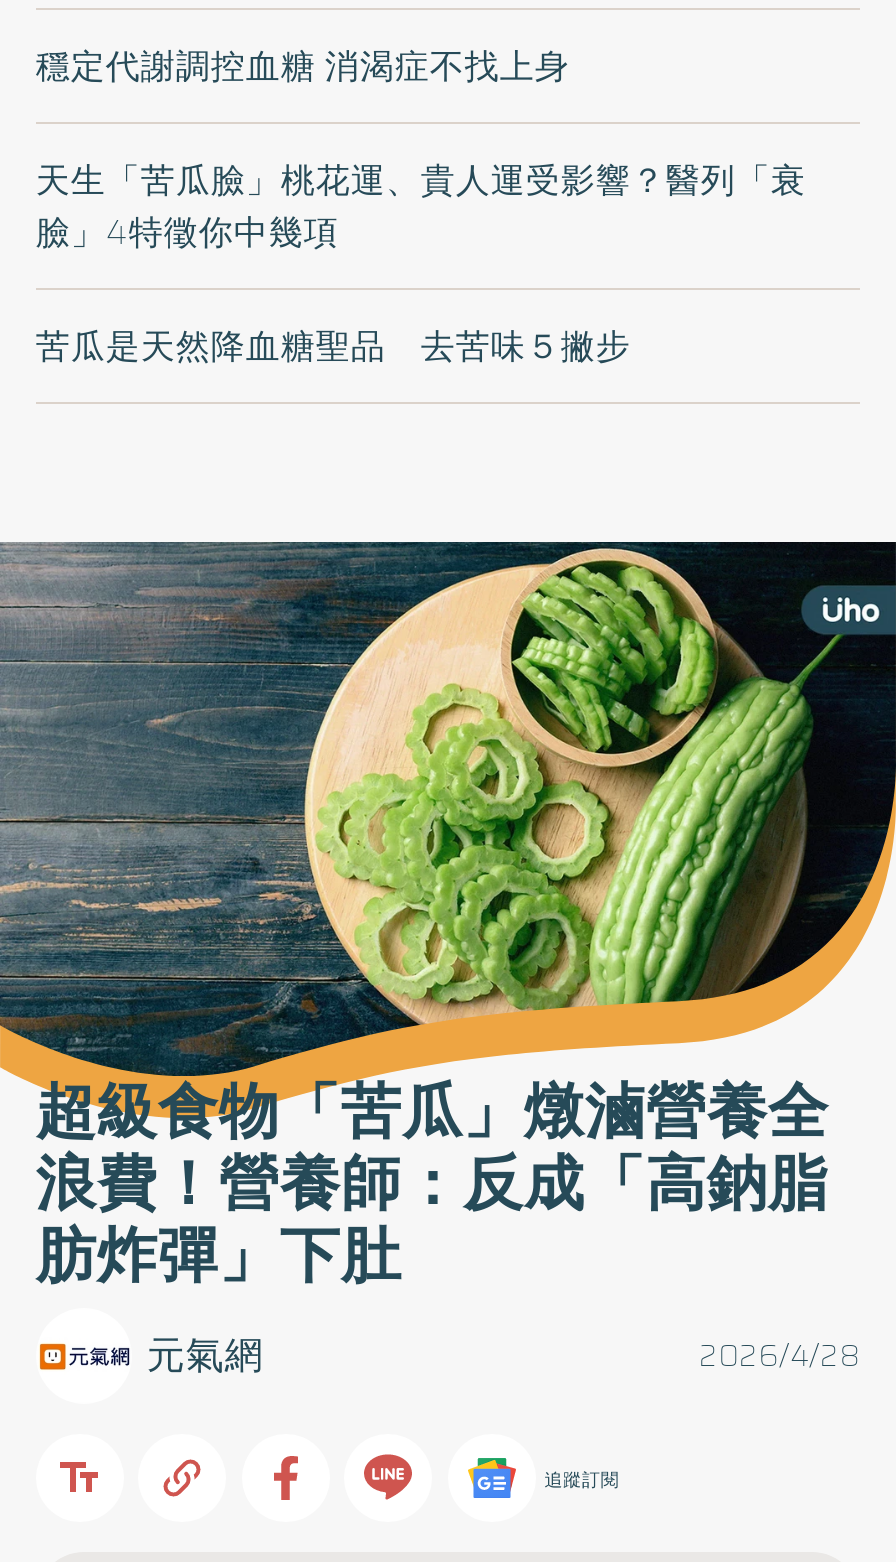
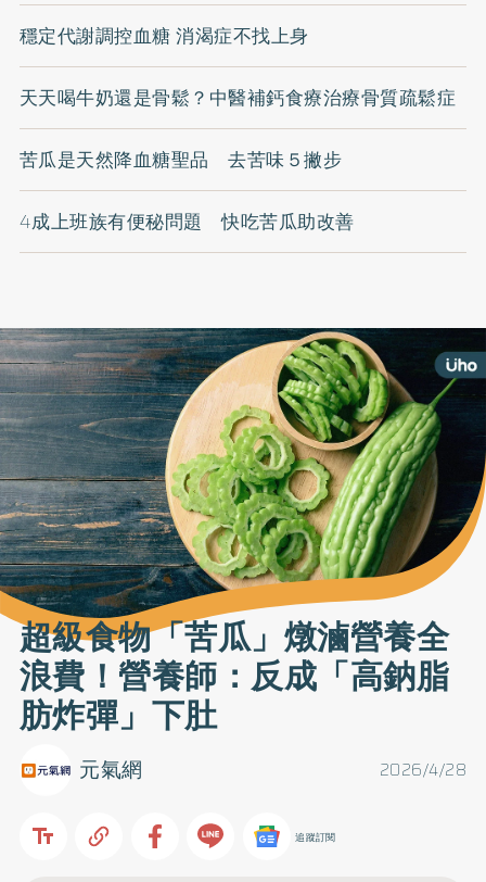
[36,155,806,259] 天生「苦瓜臉」桃花運、貴人運受影響？醫列「衰 | 臉」4特徵你中幾項 -> [19,84,456,112] 天天喝牛奶還是骨鬆？中醫補鈣食療治療骨質疏鬆症
moved [36,321,631,373] -> [19,146,342,174]: 苦瓜是天然降血糖聖品 去苦味５撇步
none -> [19,208,355,236] 4成上班族有便秘問題 快吃苦瓜助改善

